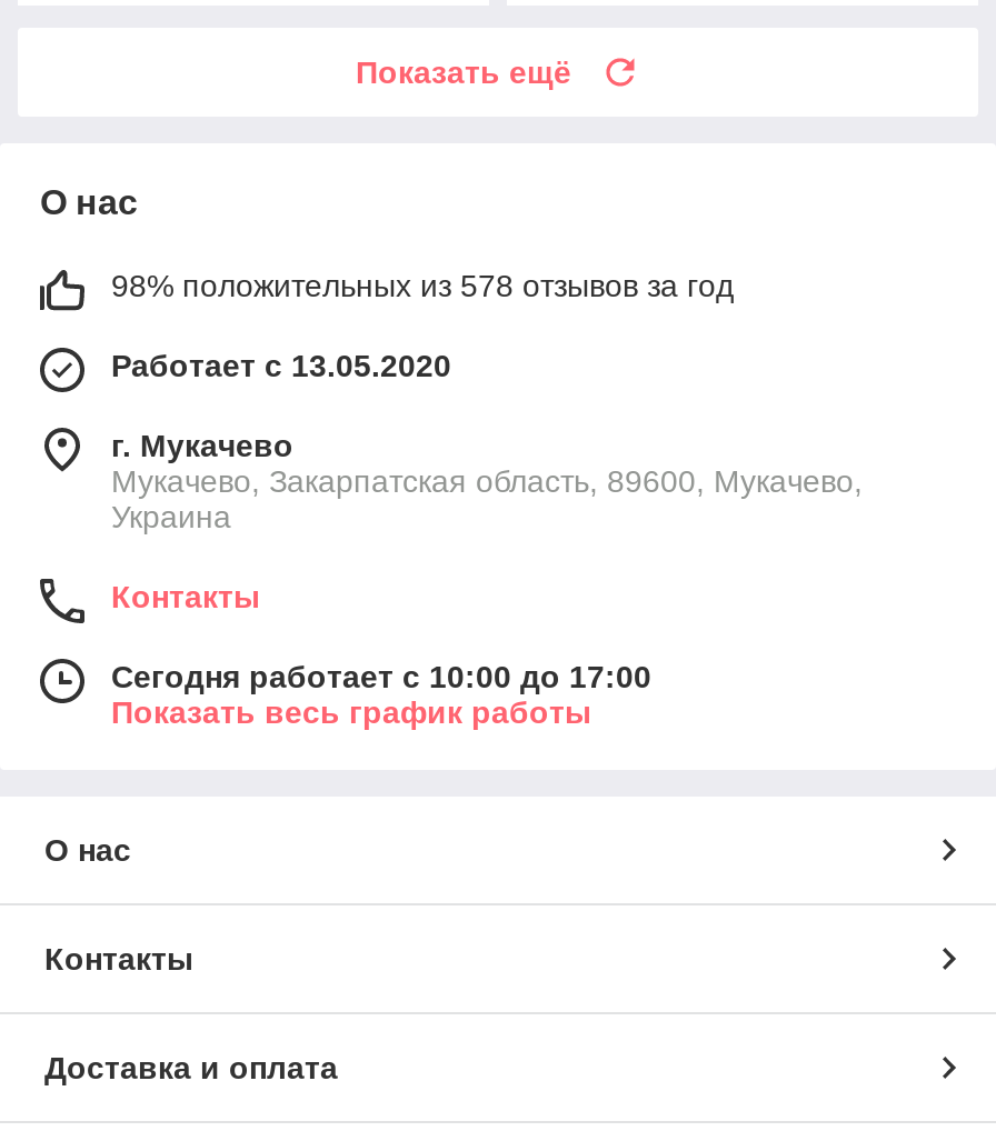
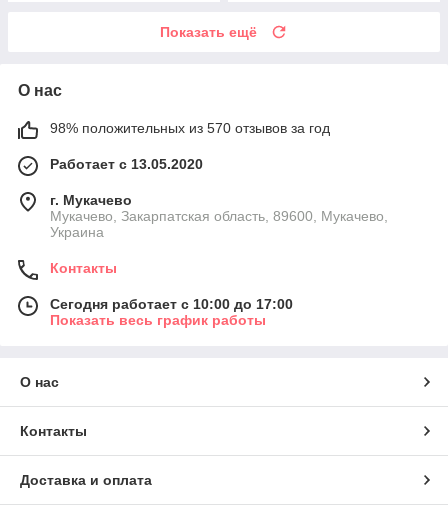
[111,269,734,304] 98% положительных из 578 отзывов за год -> [50,120,330,136] 98% положительных из 570 отзывов за год

